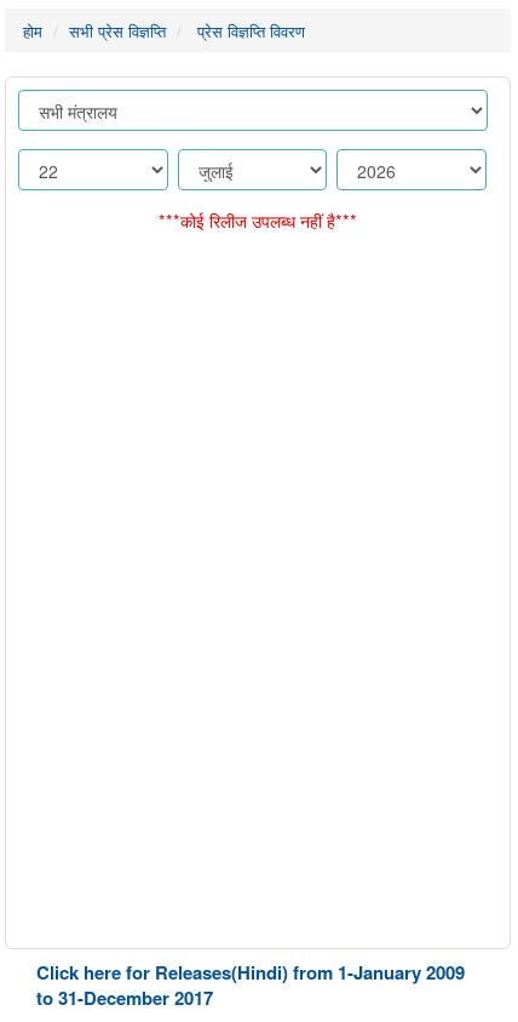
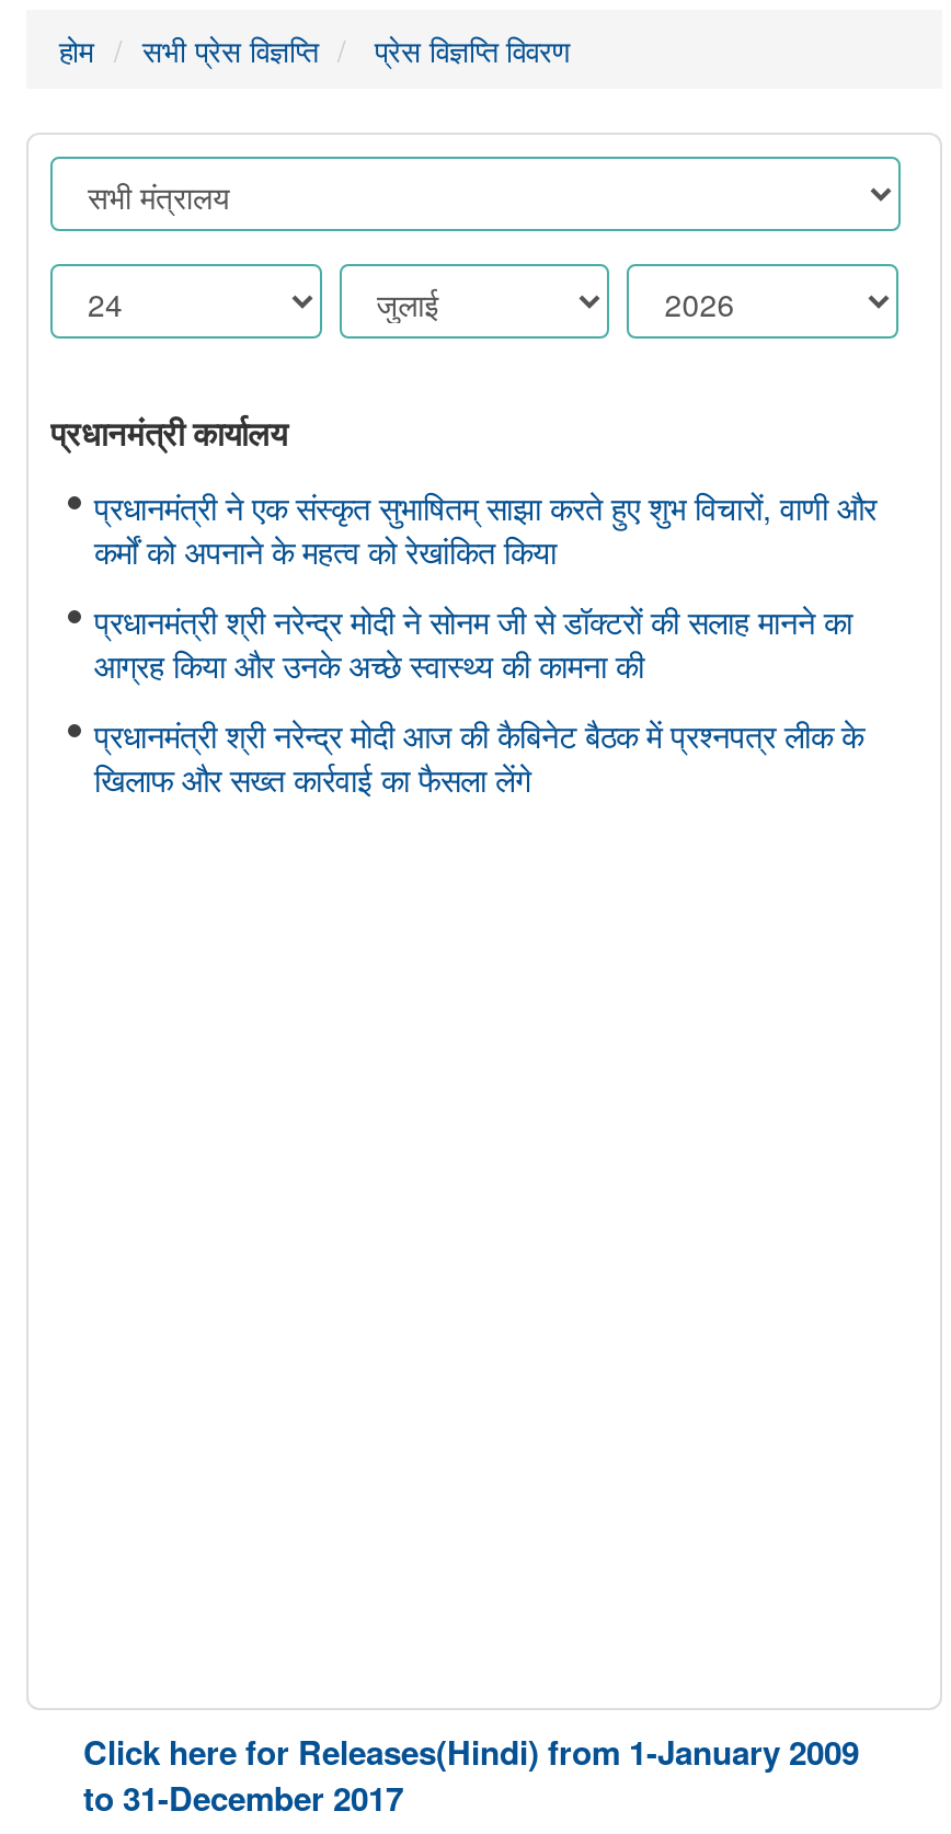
[159,207,357,233] ***कोई रिलीज उपलब्ध नहीं है*** -> [50,409,876,801] प्रधानमंत्री कार्यालय | प्रधानमंत्री ने एक संस्कृत सुभाषितम् साझा करते हुए शुभ विचारों, वाणी और | कर्मों को अपनाने के महत्व को रेखांकित किया | प्रधानमंत्री श्री नरेन्द्र मोदी ने सोनम जी से डॉक्टरों की सलाह मानने का | आग्रह किया और उनके अच्छे स्वास्थ्य की कामना की | प्रधानमंत्री श्री नरेन्द्र मोदी आज की कैबिनेट बैठक में प्रश्नपत्र लीक के | खिलाफ और सख्त कार्रवाई का फैसला लेंगे

